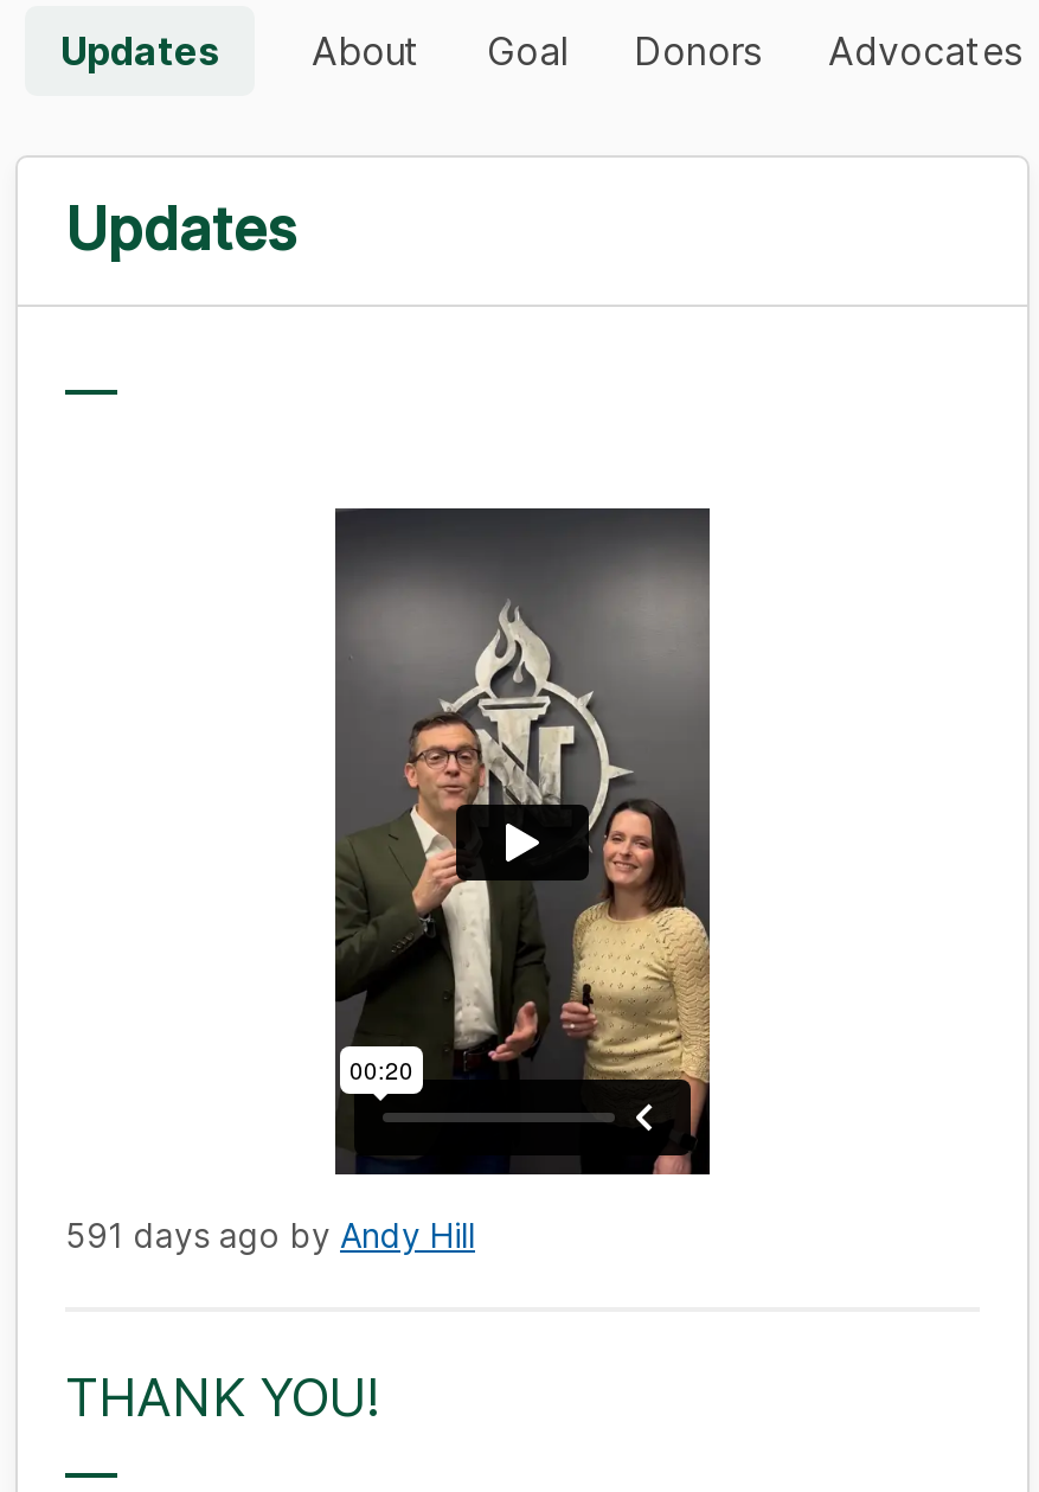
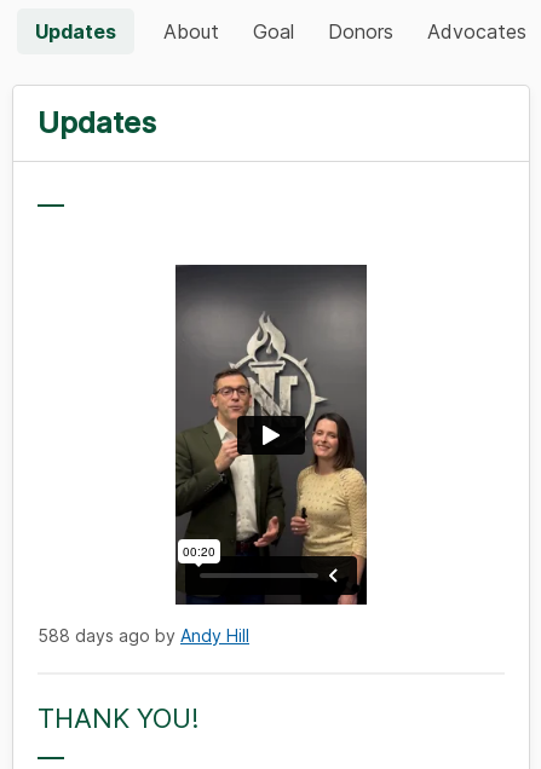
[65,1214,475,1255] 591 days ago by Andy Hill -> [38,625,249,645] 588 days ago by Andy Hill

